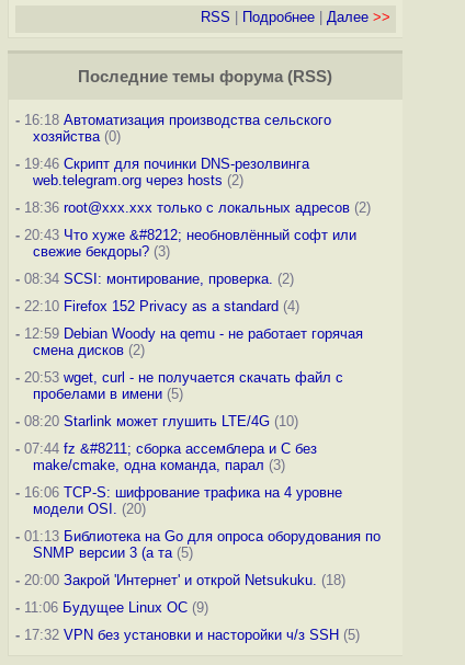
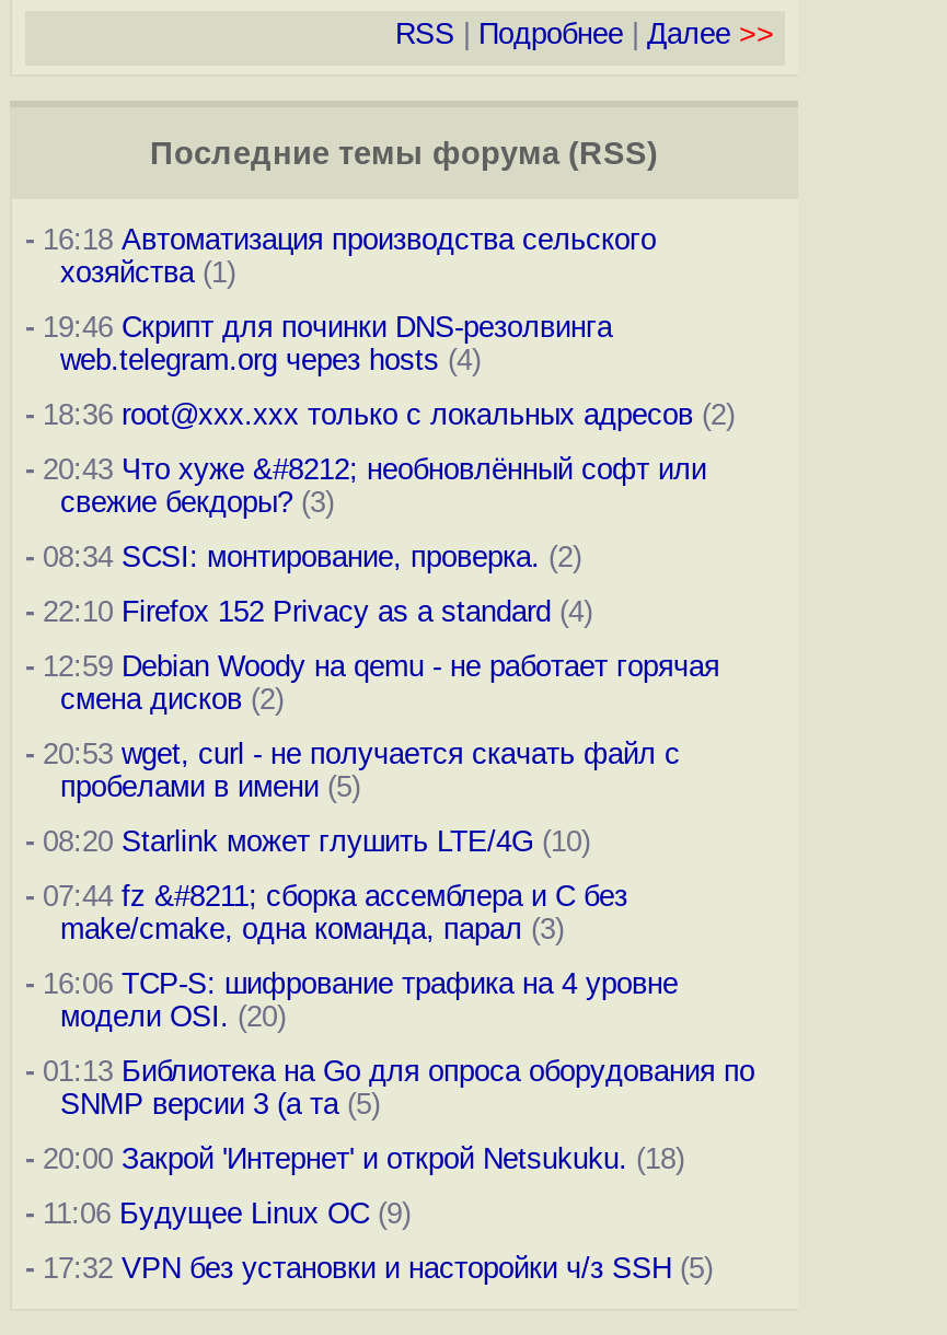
[33,128,121,145] хозяйства (0) -> [60,256,235,289] хозяйства (1)
[33,172,243,188] web.telegram.org через hosts (2) -> [60,344,481,376] web.telegram.org через hosts (4)

